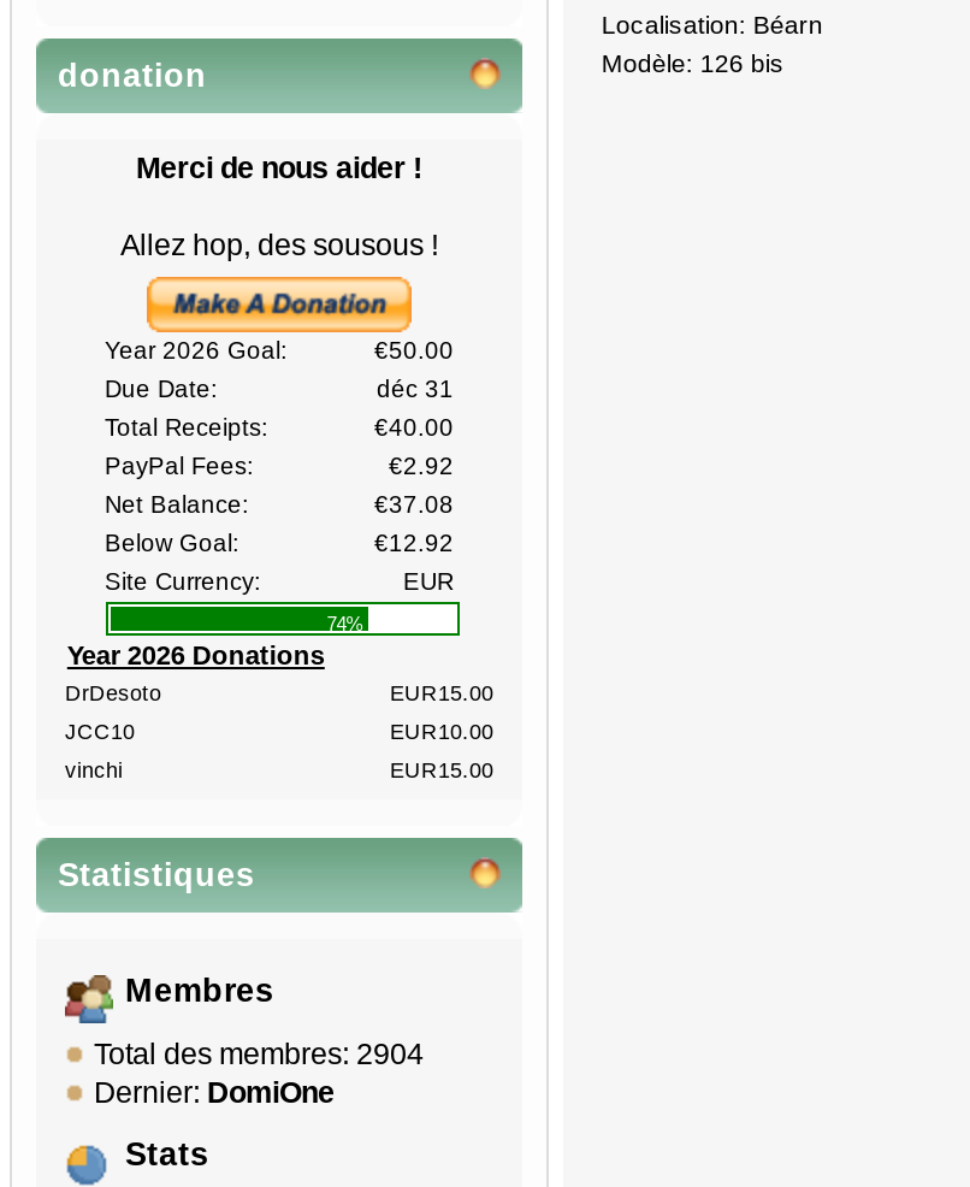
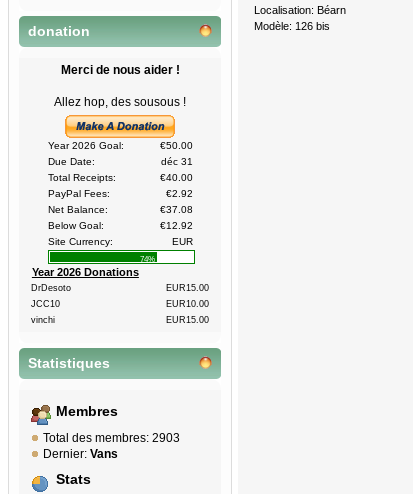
[94,1038,424,1072] Total des membres: 2904 -> [43,431,180,445] Total des membres: 2903
[94,1077,335,1111] Dernier: DomiOne -> [43,447,118,461] Dernier: Vans

